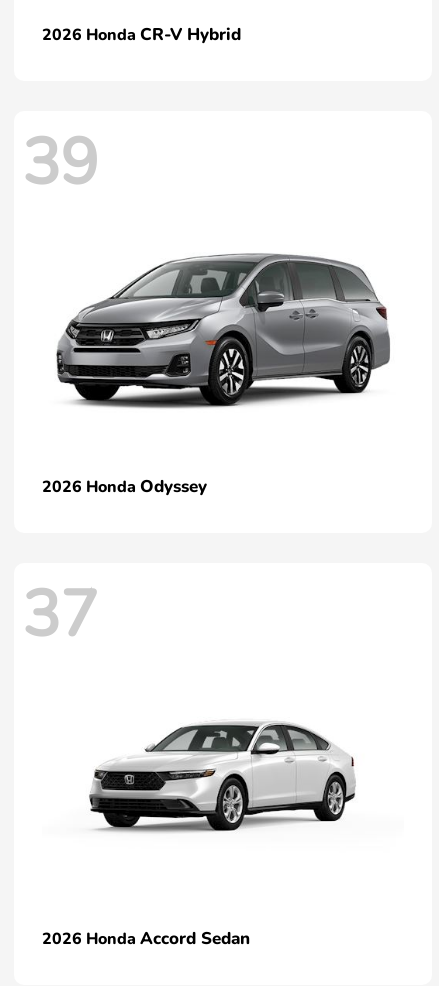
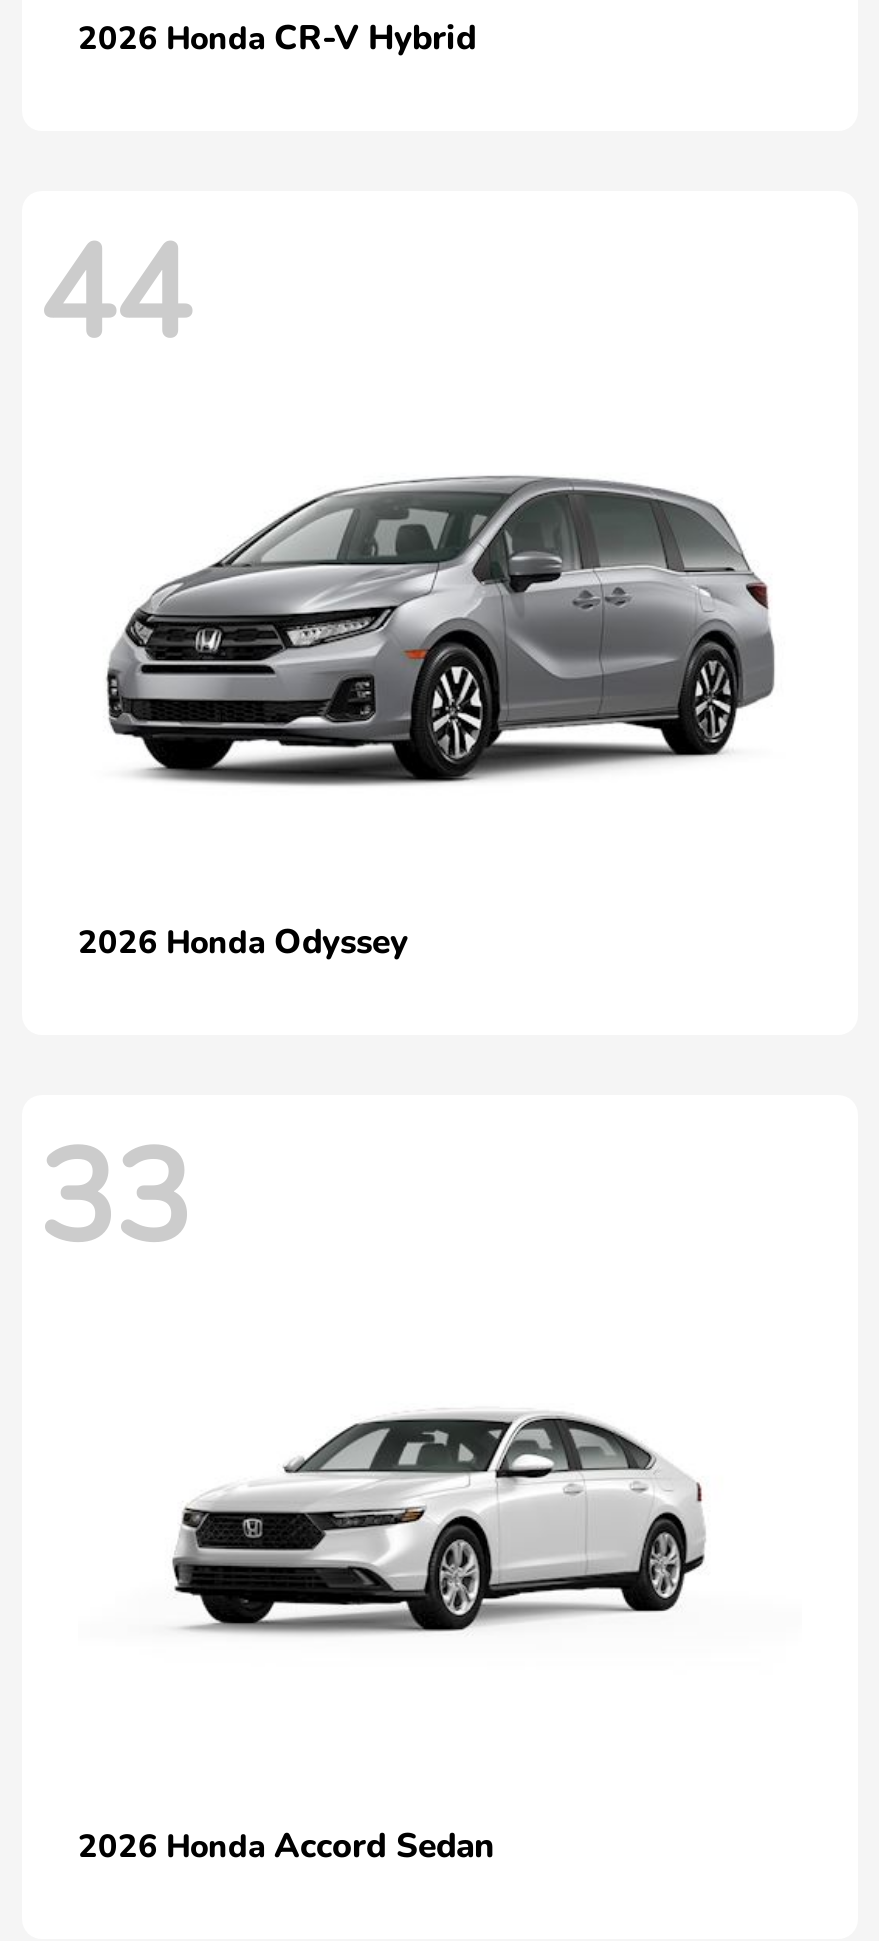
[22,119,98,207] 39 -> [38,207,190,383] 44
[22,571,98,659] 37 -> [38,1112,190,1288] 33

